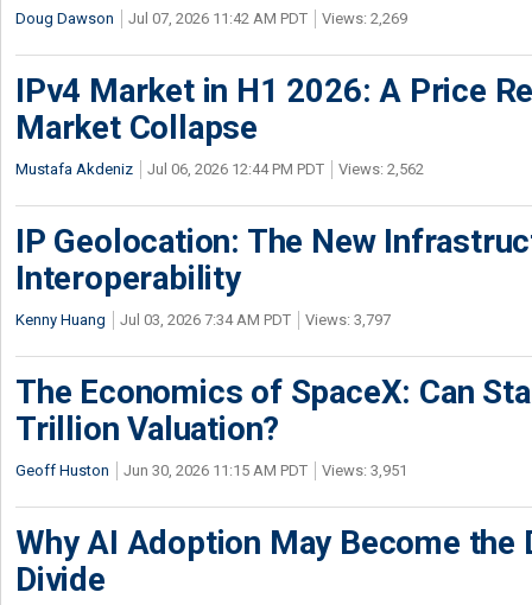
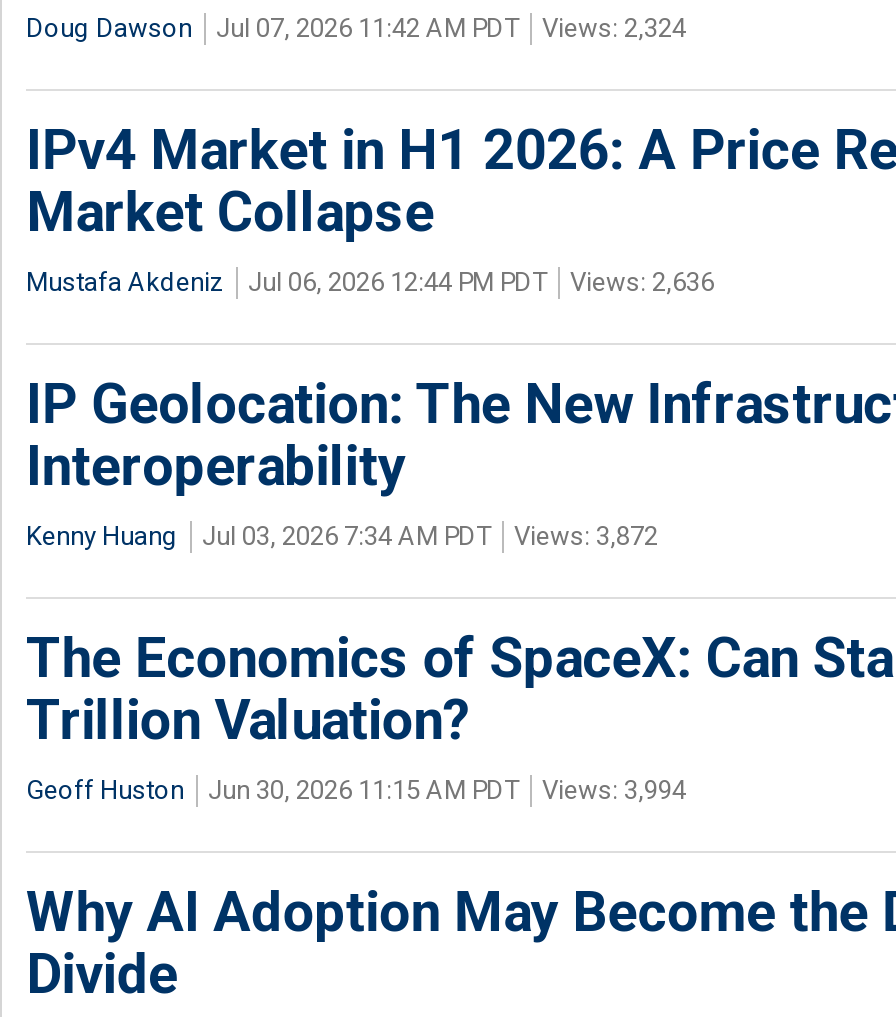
[15,9,407,27] Doug Dawson Jul 07, 2026 11:42 AM PDT Views: 2,269 -> [26,12,686,42] Doug Dawson Jul 07, 2026 11:42 AM PDT Views: 2,324
[15,160,424,178] Mustafa Akdeniz Jul 06, 2026 12:44 PM PDT Views: 2,562 -> [26,266,714,296] Mustafa Akdeniz Jul 06, 2026 12:44 PM PDT Views: 2,636
[15,310,391,328] Kenny Huang Jul 03, 2026 7:34 AM PDT Views: 3,797 -> [26,520,658,550] Kenny Huang Jul 03, 2026 7:34 AM PDT Views: 3,872
[15,461,407,479] Geoff Huston Jun 30, 2026 11:15 AM PDT Views: 3,951 -> [26,774,686,804] Geoff Huston Jun 30, 2026 11:15 AM PDT Views: 3,994

